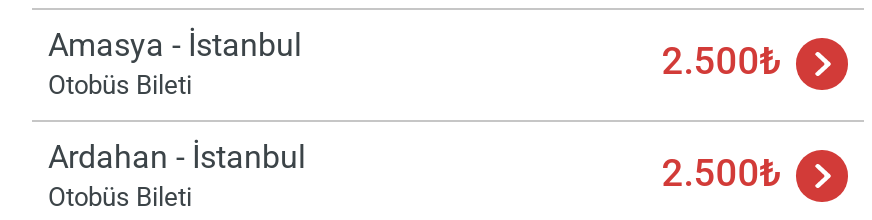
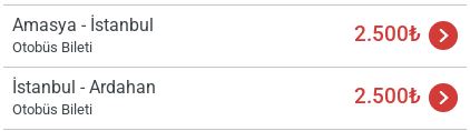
[48,137,306,175] Ardahan - İstanbul -> [12,76,156,97] İstanbul - Ardahan

